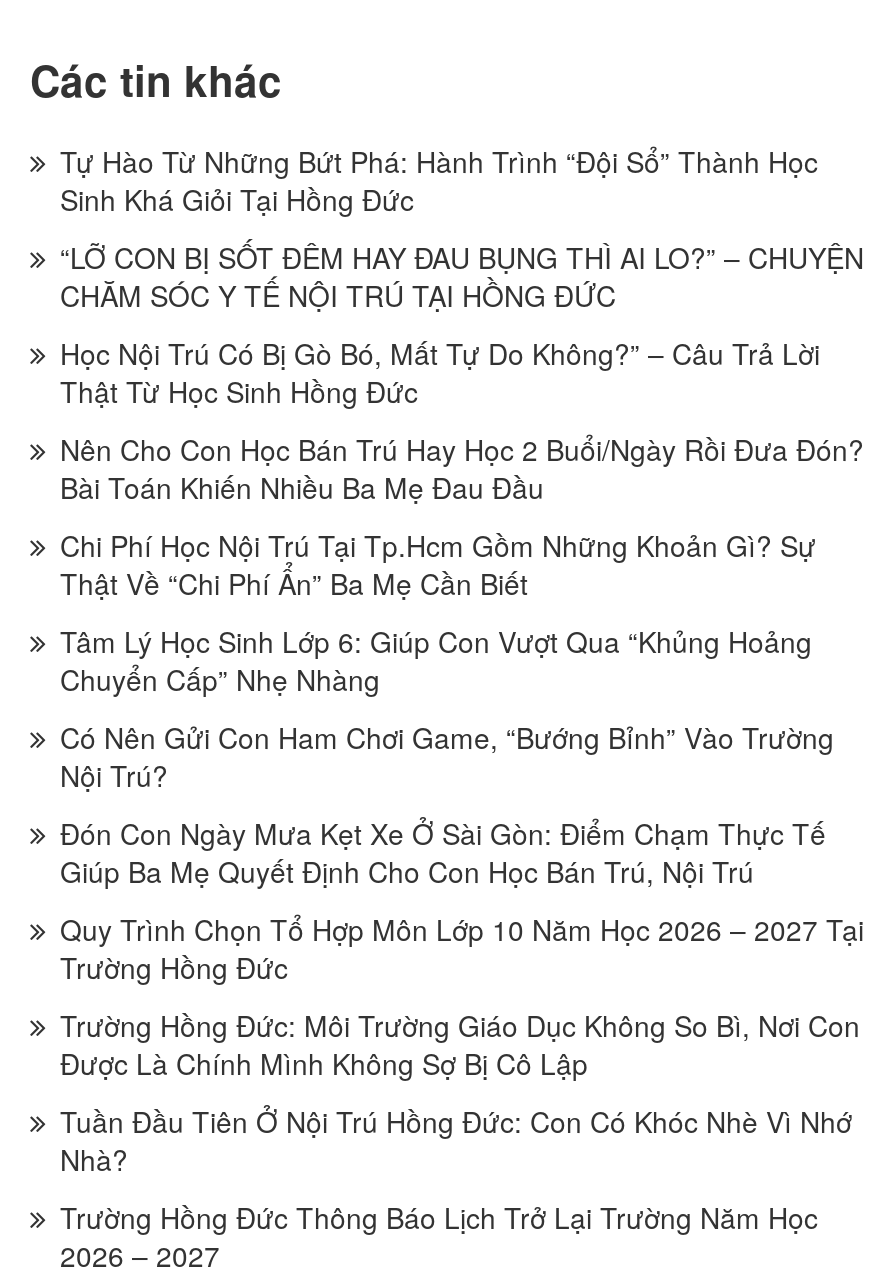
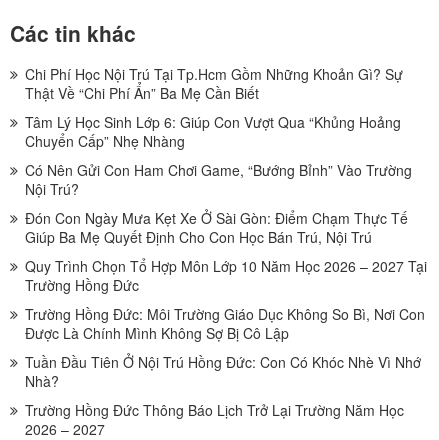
[60,142,864,508] Tự Hào Từ Những Bứt Phá: Hành Trình “Đội Sổ” Thành Học | Sinh Khá Giỏi Tại Hồng Đức | “LỠ CON BỊ SỐT ĐÊM HAY ĐAU BỤNG THÌ AI LO?” – CHUYỆN | CHĂM SÓC Y TẾ NỘI TRÚ TẠI HỒNG ĐỨC | Học Nội Trú Có Bị Gò Bó, Mất Tự Do Không?” – Câu Trả Lời | Thật Từ Học Sinh Hồng Đức | Nên Cho Con Học Bán Trú Hay Học 2 Buổi/Ngày Rồi Đưa Đón? | Bài Toán Khiến Nhiều Ba Mẹ Đau Đầu -> none

